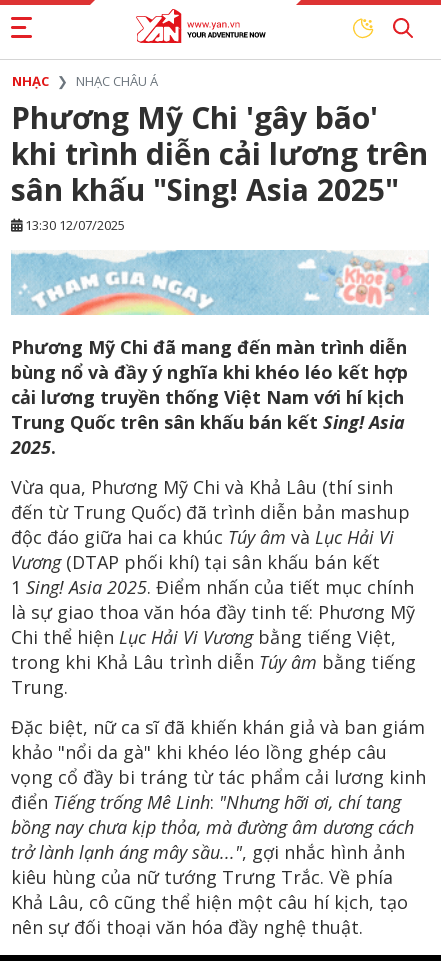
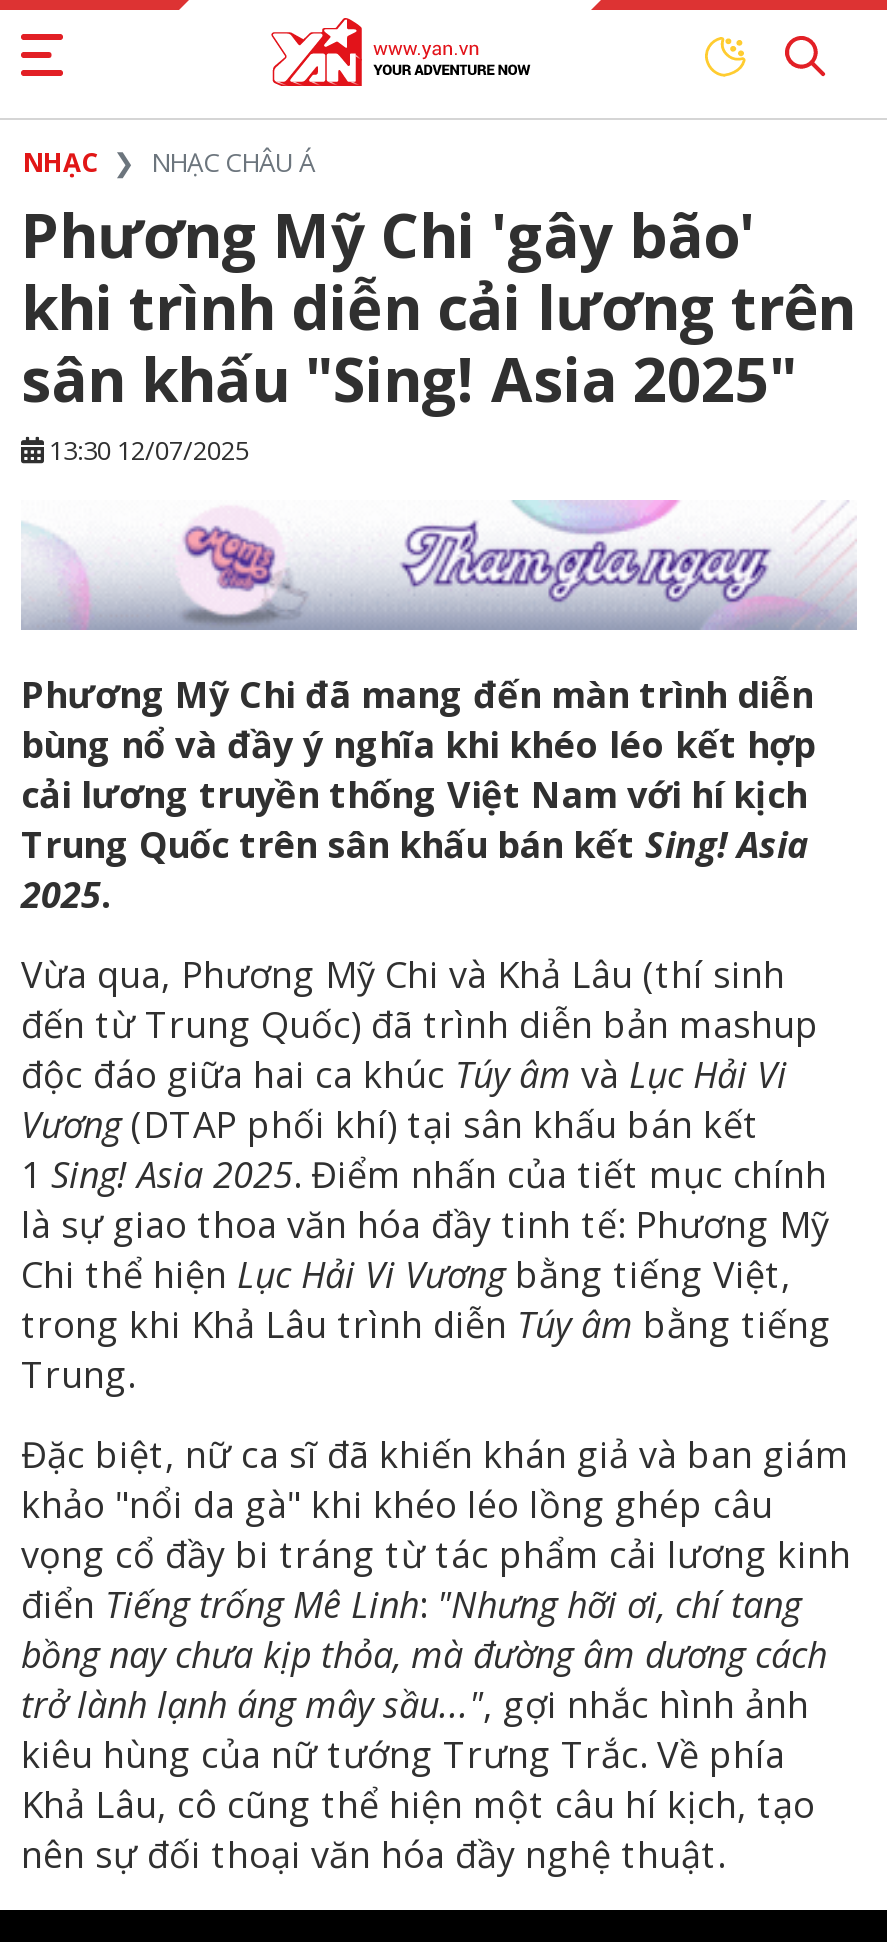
[11,249,429,315] [image] -> [23,500,855,630] [image]

